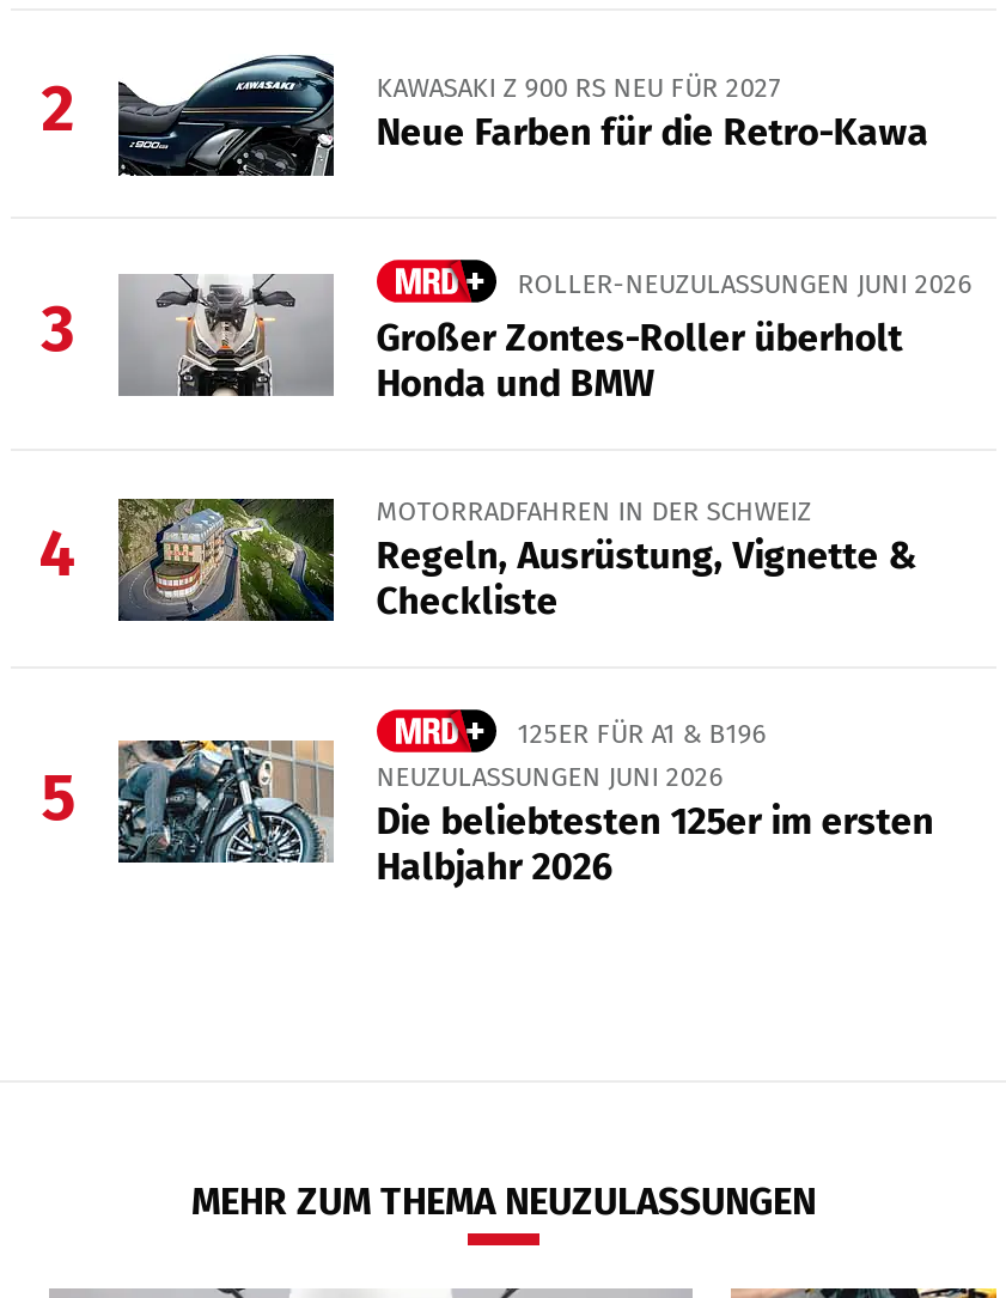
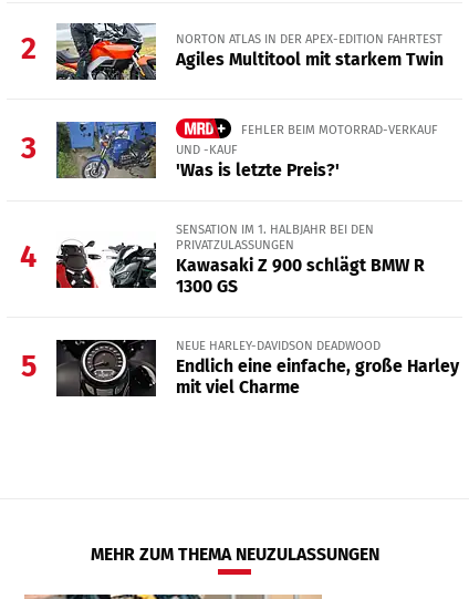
[116,54,929,176] [image] | KAWASAKI Z 900 RS NEU FÜR 2027 | Neue Farben für die Retro-Kawa -> [56,22,443,81] [image] | NORTON ATLAS IN DER APEX-EDITION FAHRTEST | Agiles Multitool mit starkem Twin
[118,266,972,405] [image] | ROLLER-NEUZULASSUNGEN JUNI 2026 | Großer Zontes-Roller überholt | Honda und BMW -> [56,121,438,180] [image] | FEHLER BEIM MOTORRAD-VERKAUF | UND -KAUF | 'Was is letzte Preis?'
[116,494,917,623] [image] | MOTORRADFAHREN IN DER SCHWEIZ | Regeln, Ausrüstung, Vignette & | Checkliste -> [55,221,425,297] [image] | SENSATION IM 1. HALBJAHR BEI DEN | PRIVATZULASSUNGEN | Kawasaki Z 900 schlägt BMW R | 1300 GS
[116,717,934,889] [image] | 125ER FÜR A1 & B196 | NEUZULASSUNGEN JUNI 2026 | Die beliebtesten 125er im ersten | Halbjahr 2026 -> [55,338,459,398] [image] | NEUE HARLEY-DAVIDSON DEADWOOD | Endlich eine einfache, große Harley | mit viel Charme

